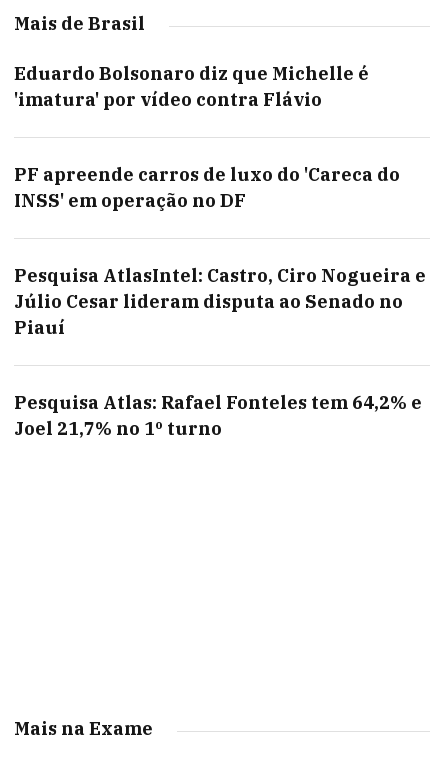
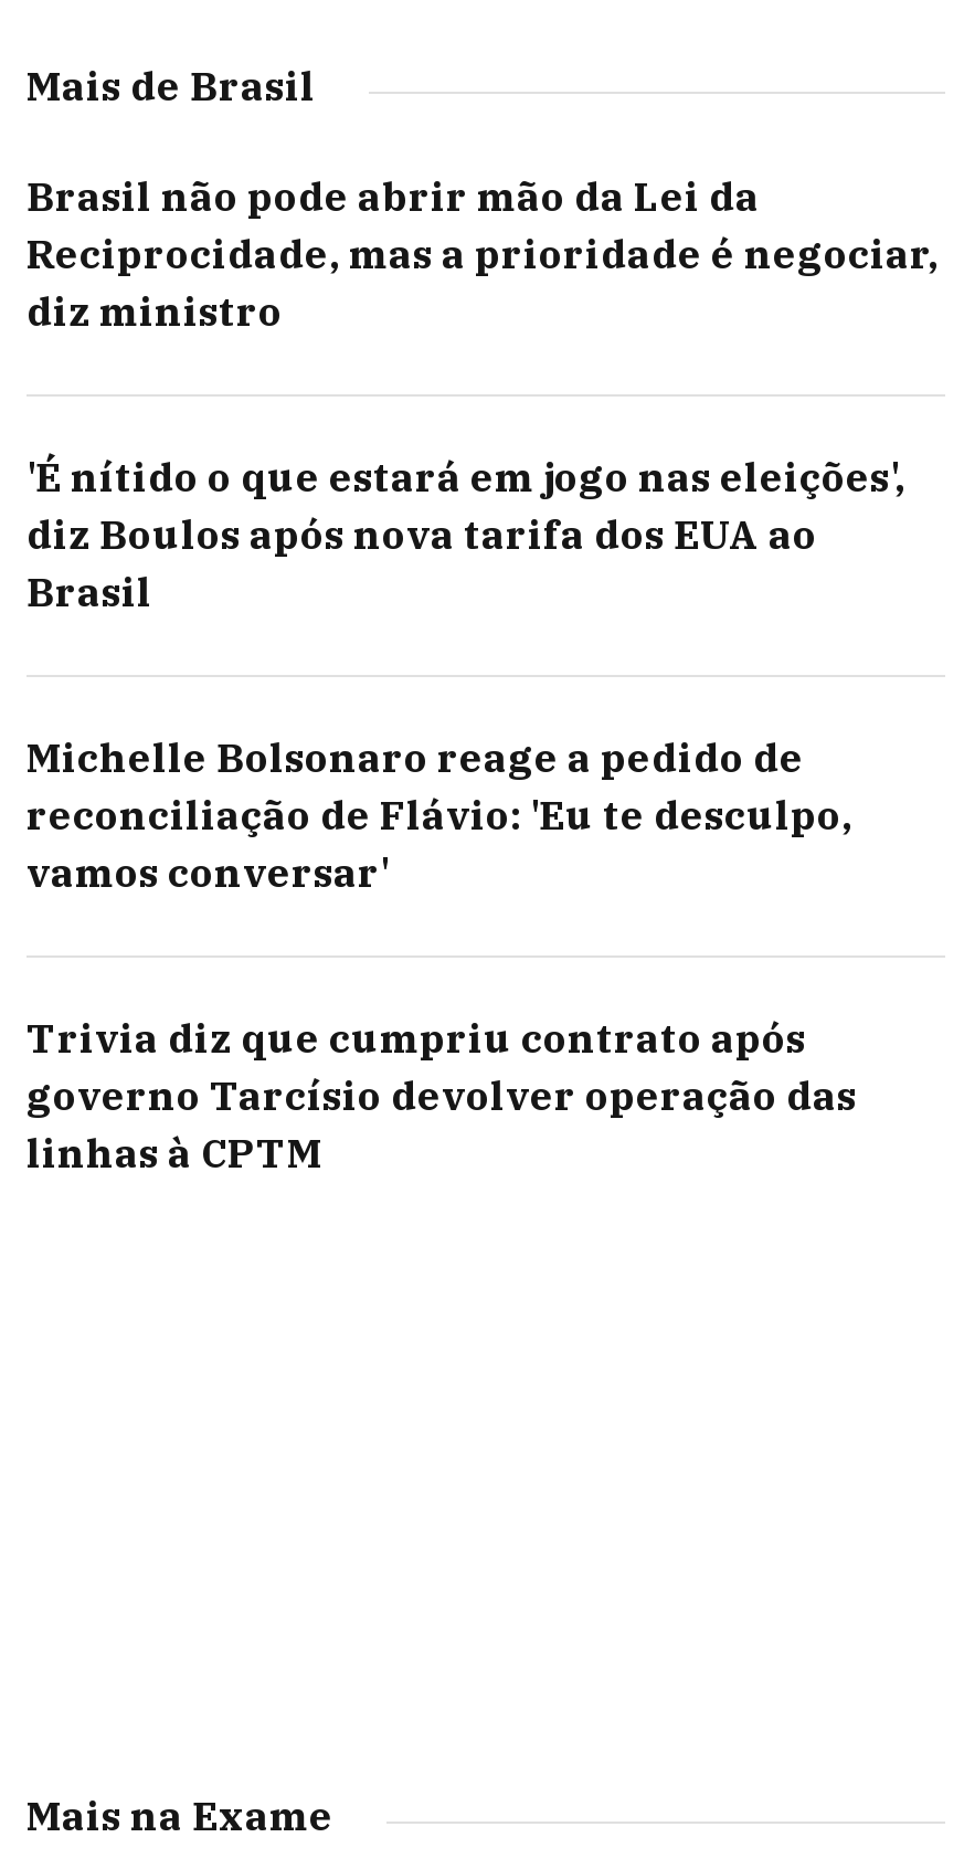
[14,62,369,111] Eduardo Bolsonaro diz que Michelle é | 'imatura' por vídeo contra Flávio -> [27,171,939,337] Brasil não pode abrir mão da Lei da | Reciprocidade, mas a prioridade é negociar, | diz ministro
[14,163,400,212] PF apreende carros de luxo do 'Careca do | INSS' em operação no DF -> [27,452,905,617] 'É nítido o que estará em jogo nas eleições', | diz Boulos após nova tarifa dos EUA ao | Brasil
[14,264,426,339] Pesquisa AtlasIntel: Castro, Ciro Nogueira e | Júlio Cesar lideram disputa ao Senado no | Piauí -> [27,732,852,898] Michelle Bolsonaro reage a pedido de | reconciliação de Flávio: 'Eu te desculpo, | vamos conversar'
[14,391,422,440] Pesquisa Atlas: Rafael Fonteles tem 64,2% e | Joel 21,7% no 1º turno -> [27,1013,857,1179] Trivia diz que cumpriu contrato após | governo Tarcísio devolver operação das | linhas à CPTM

